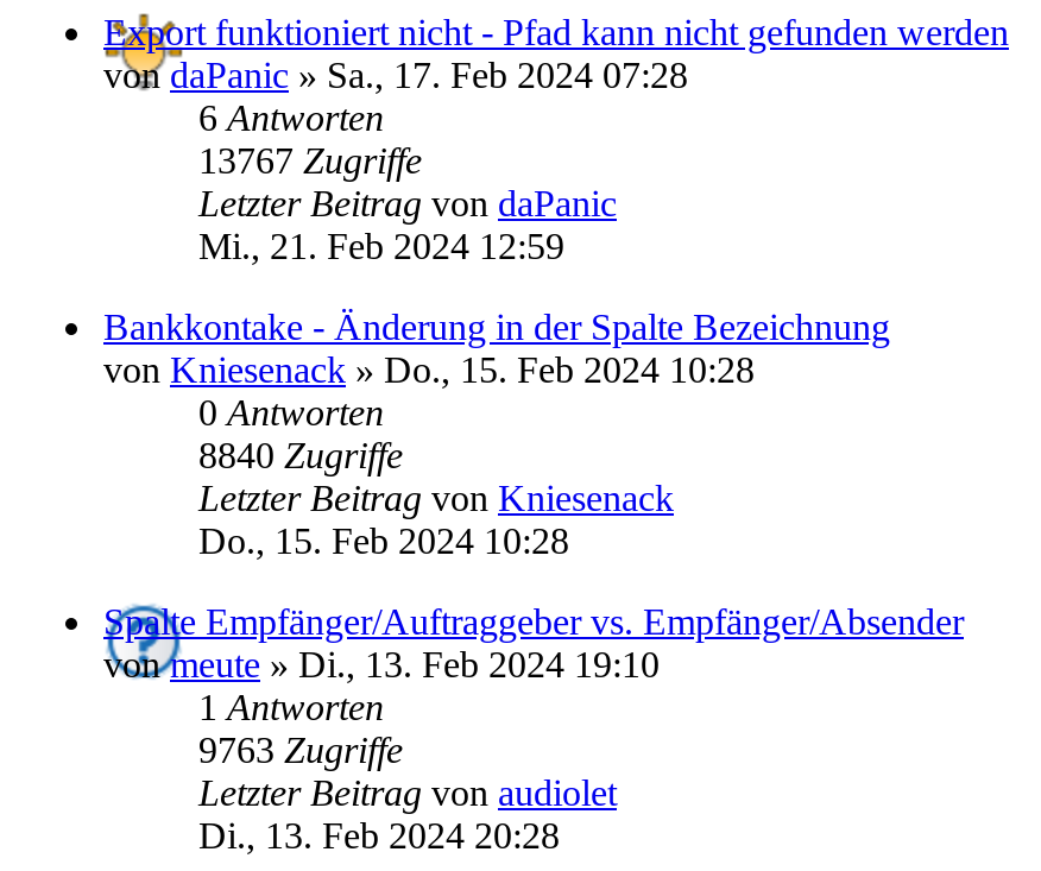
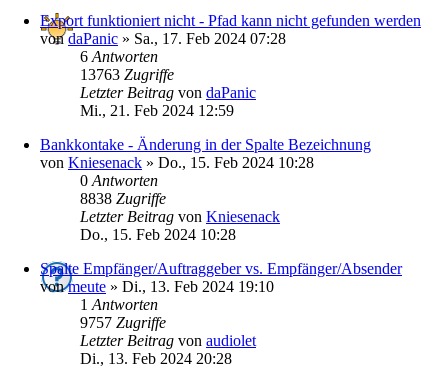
[198,140,422,180] 13767 Zugriffe -> [80,66,174,83] 13763 Zugriffe
[198,435,403,475] 8840 Zugriffe -> [80,190,166,207] 8838 Zugriffe
[198,729,403,770] 9763 Zugriffe -> [80,314,166,331] 9757 Zugriffe

